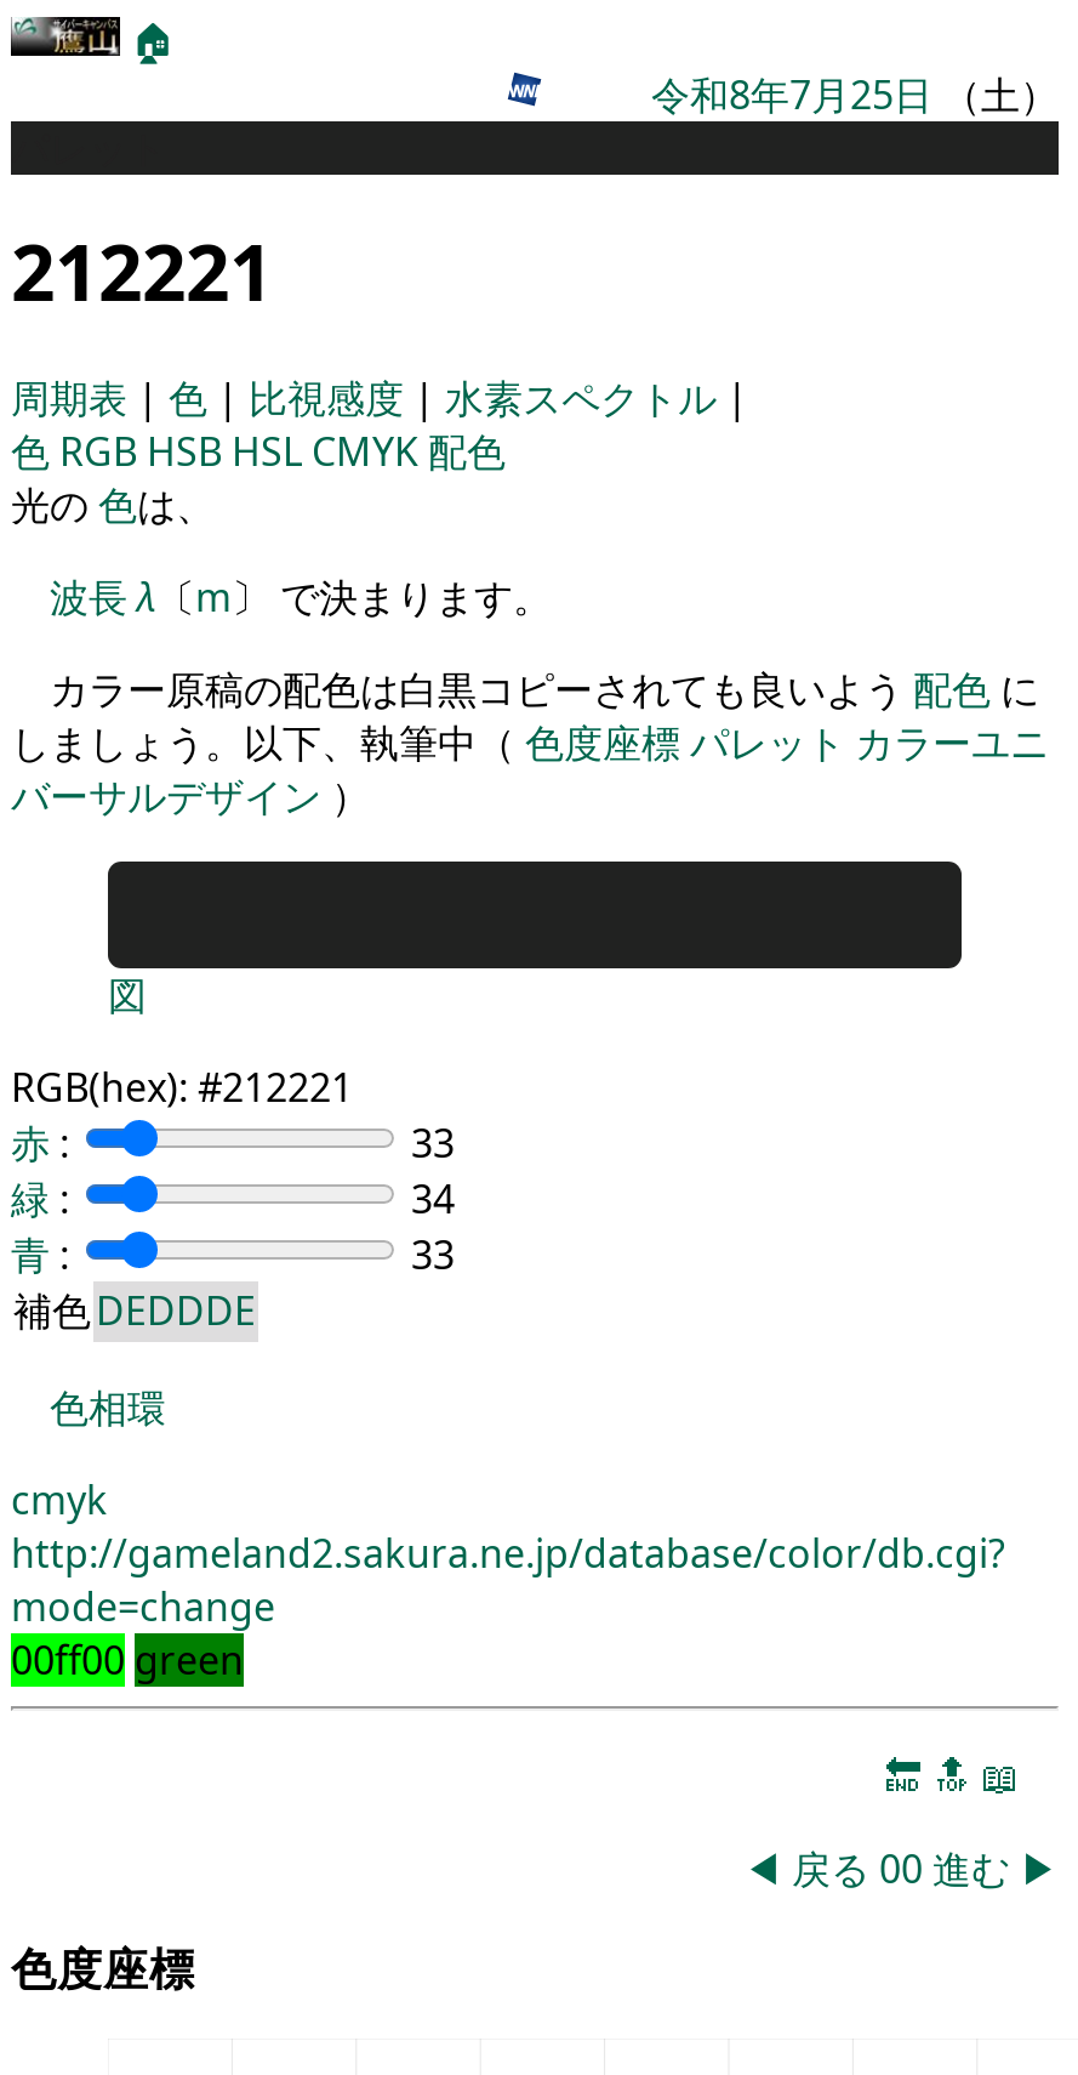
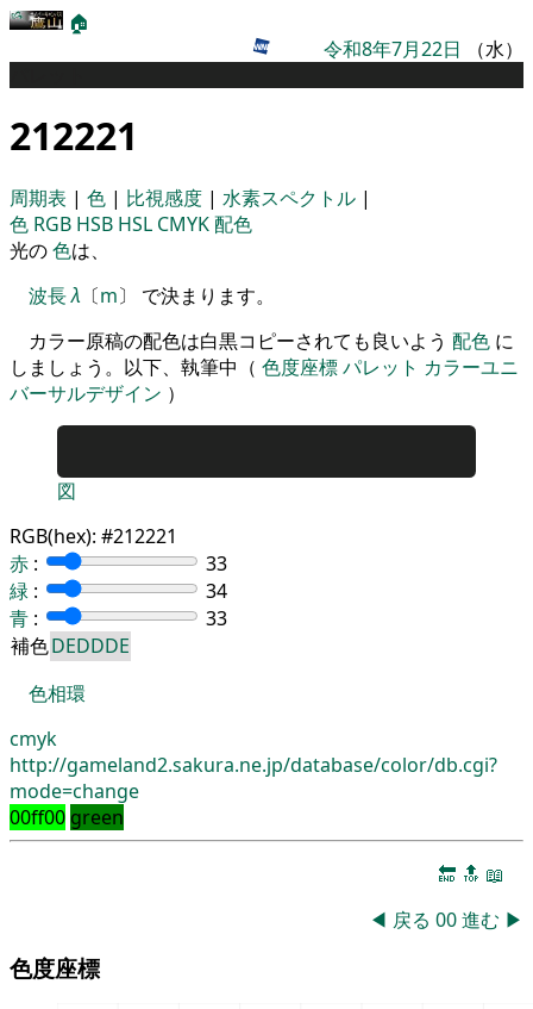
[651,68,1059,121] 令和8年7月25日（土） -> [324,36,523,62] 令和8年7月22日（水）

